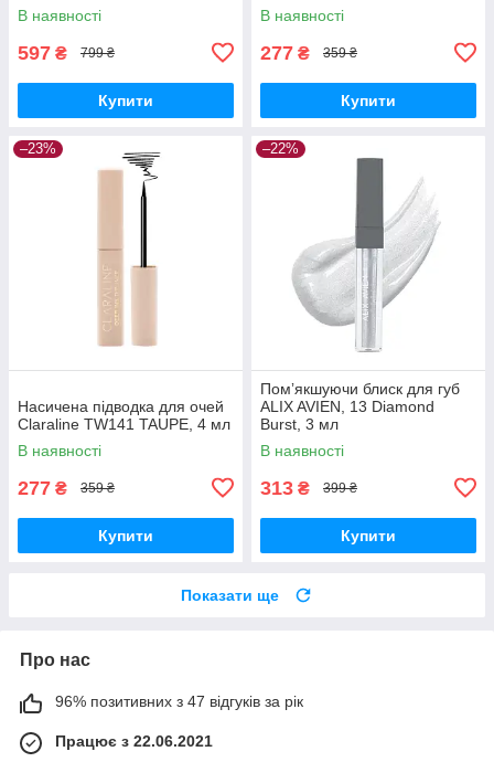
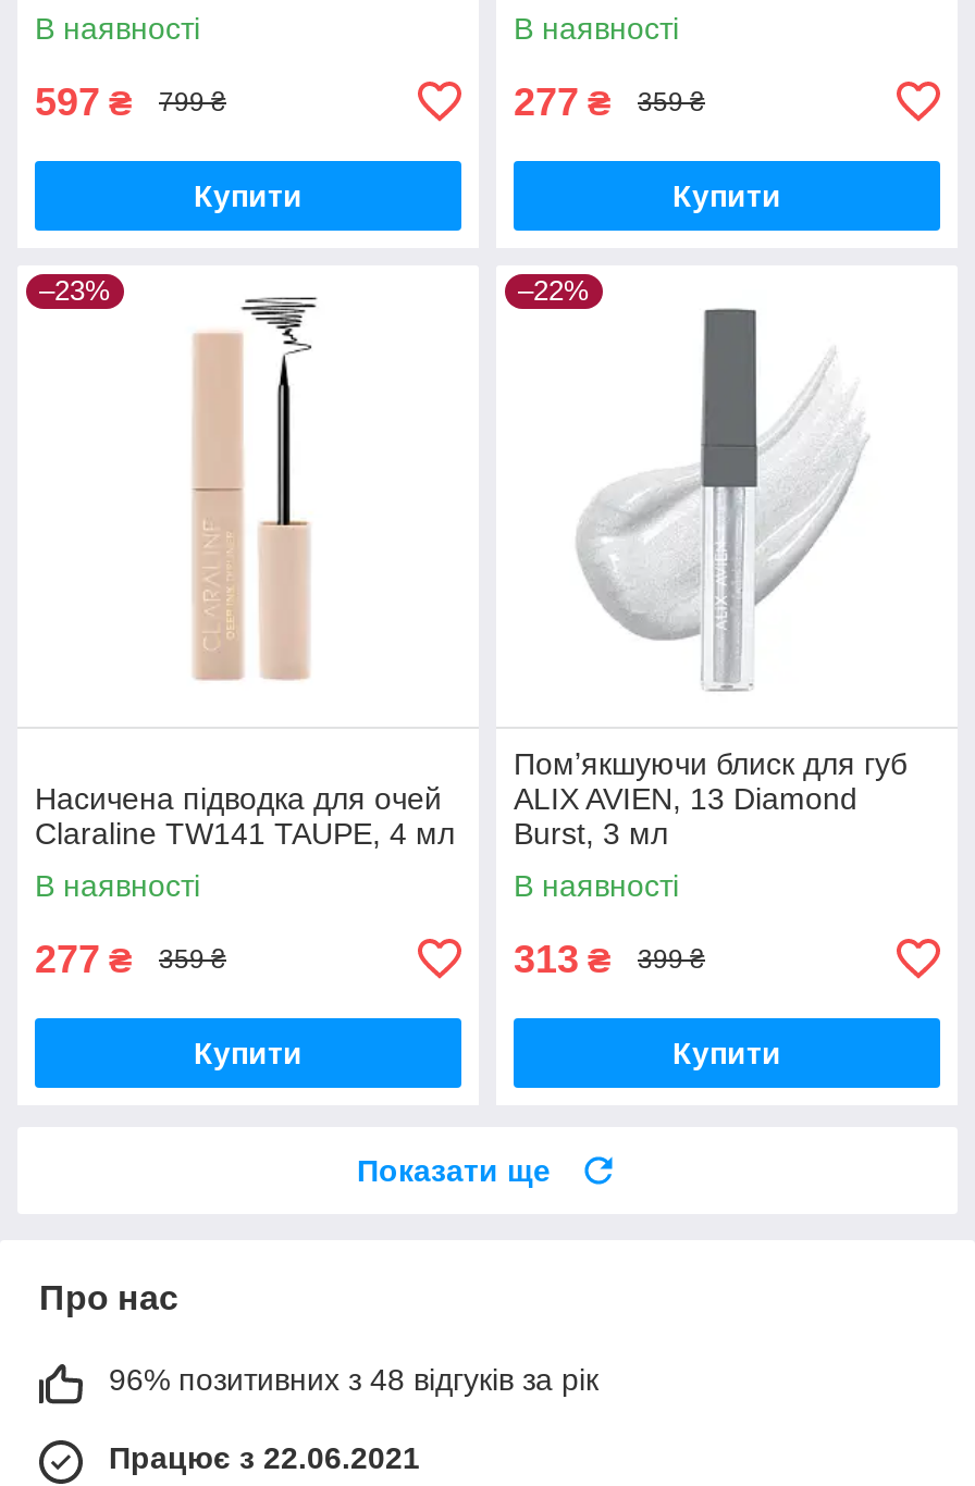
[55,692,303,710] 96% позитивних з 47 відгуків за рік -> [109,1362,598,1396] 96% позитивних з 48 відгуків за рік

